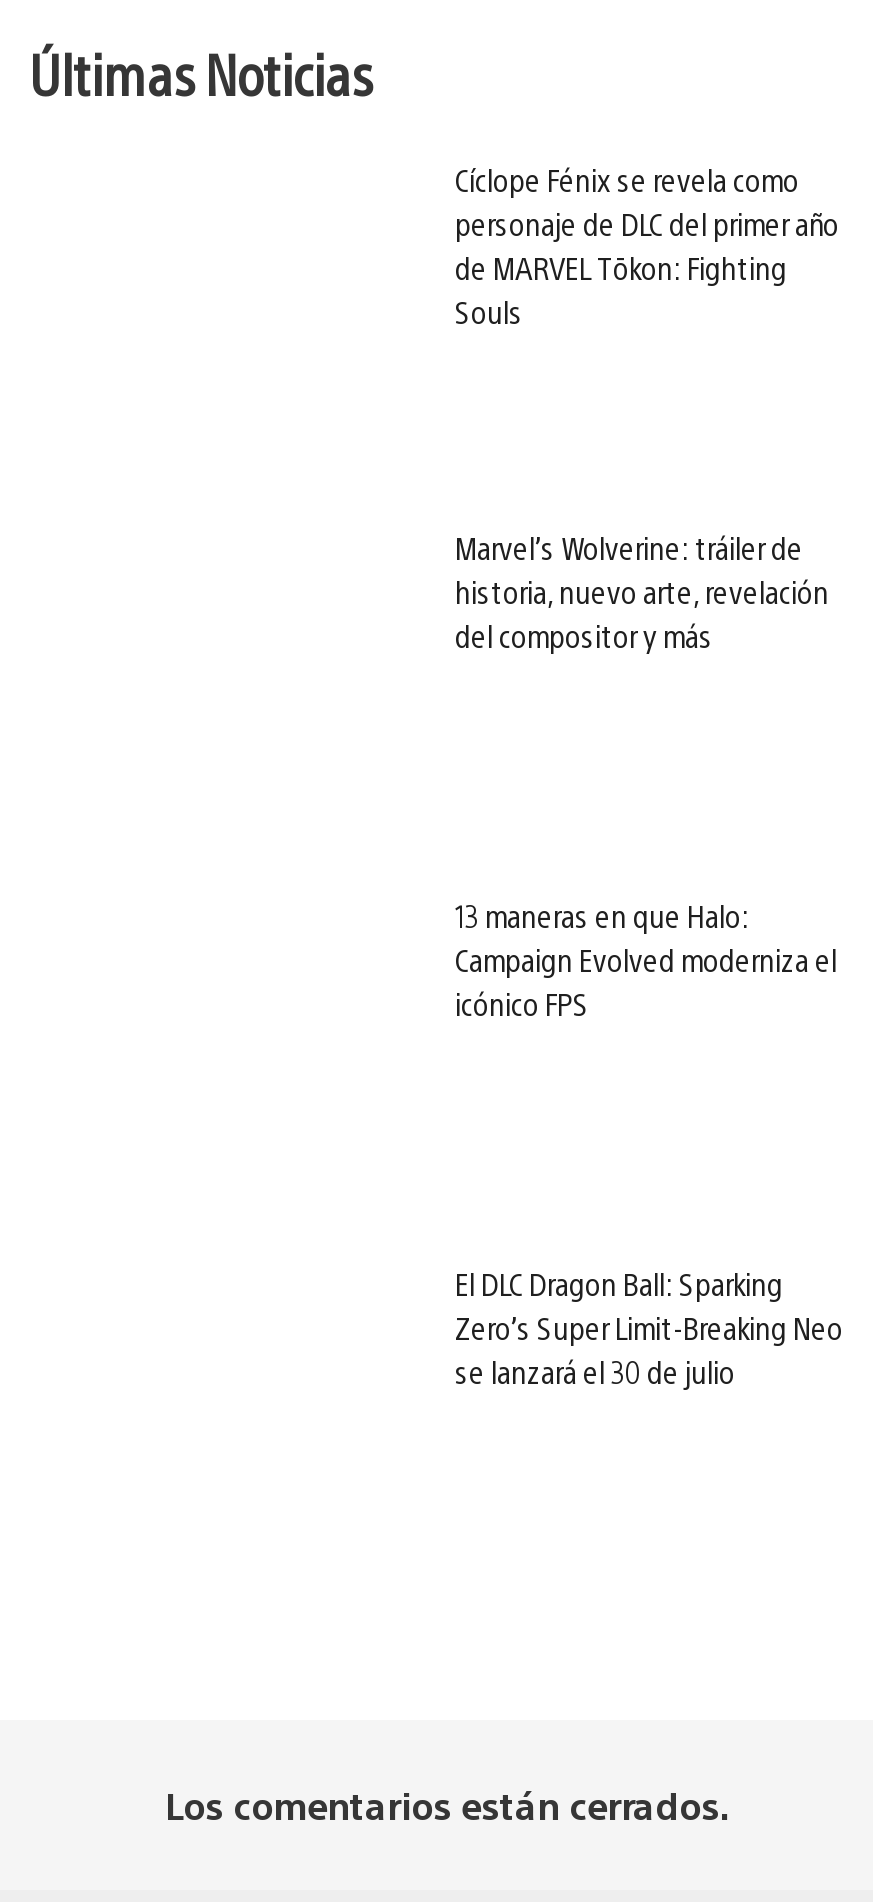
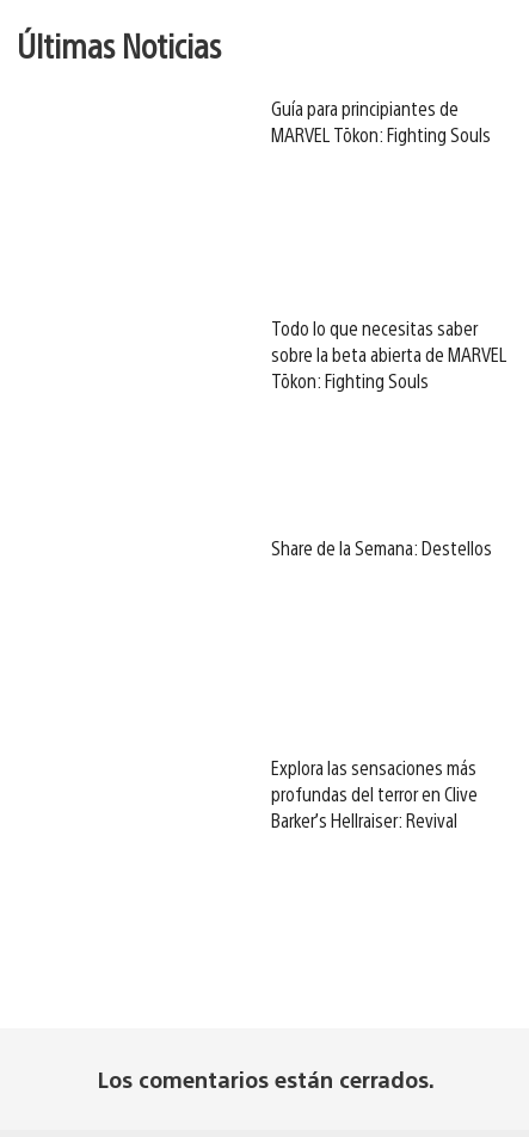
[455,158,839,332] Cíclope Fénix se revela como | personaje de DLC del primer año | de MARVEL Tōkon: Fighting | Souls -> [271,95,491,147] Guía para principiantes de | MARVEL Tōkon: Fighting Souls
[455,526,829,656] Marvel’s Wolverine: tráiler de | historia, nuevo arte, revelación | del compositor y más -> [271,315,506,393] Todo lo que necesitas saber | sobre la beta abierta de MARVEL | Tōkon: Fighting Souls
[455,894,837,1024] 13 maneras en que Halo: | Campaign Evolved moderniza el | icónico FPS -> [271,535,492,560] Share de la Semana: Destellos
[455,1262,843,1392] El DLC Dragon Ball: Sparking | Zero’s Super Limit-Breaking Neo | se lanzará el 30 de julio -> [271,755,478,832] Explora las sensaciones más | profundas del terror en Clive | Barker’s Hellraiser: Revival

